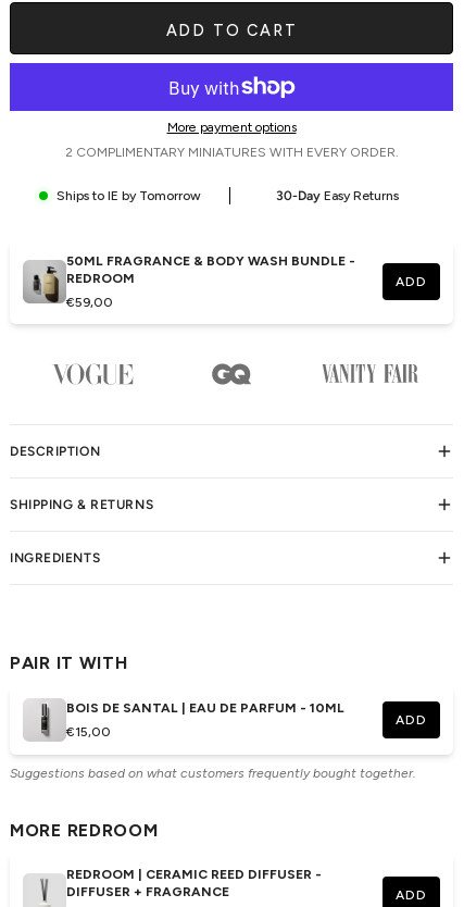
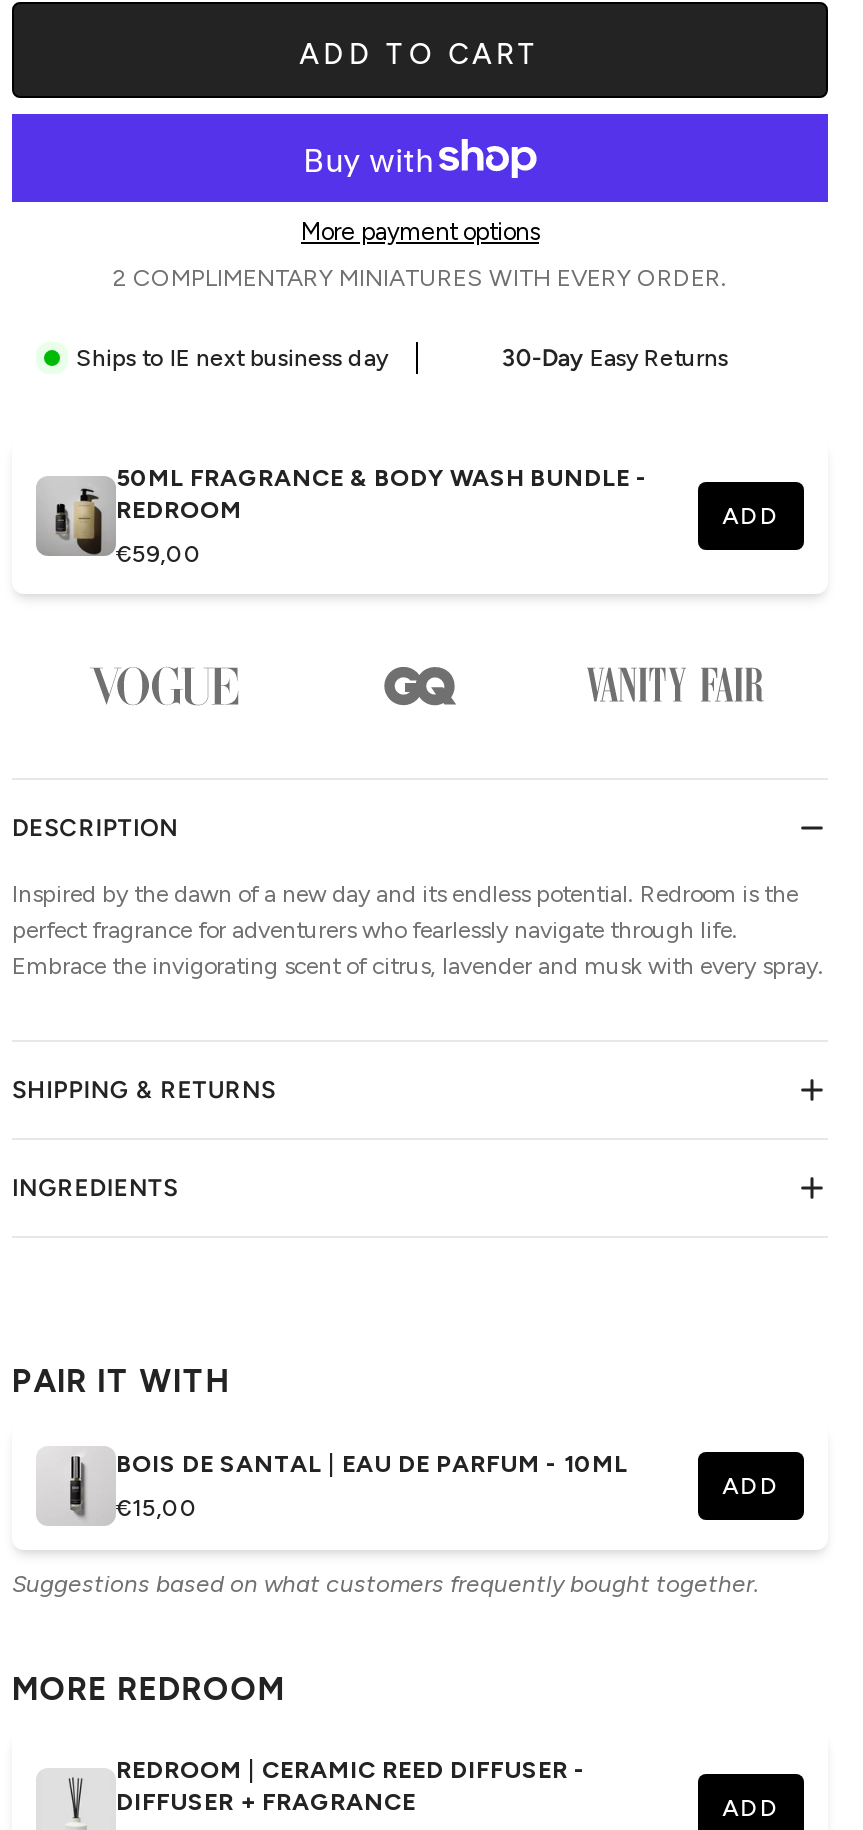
[57,188,201,203] Ships to IE by Tomorrow -> [76,344,388,372] Ships to IE next business day
none -> [12,880,824,980] Inspired by the dawn of a new day and its endless potential. Redroom is the | perfect fragrance for adventurers who fearlessly navigate through life. | Embrace the invigorating scent of citrus, lavender and musk with every spray.

